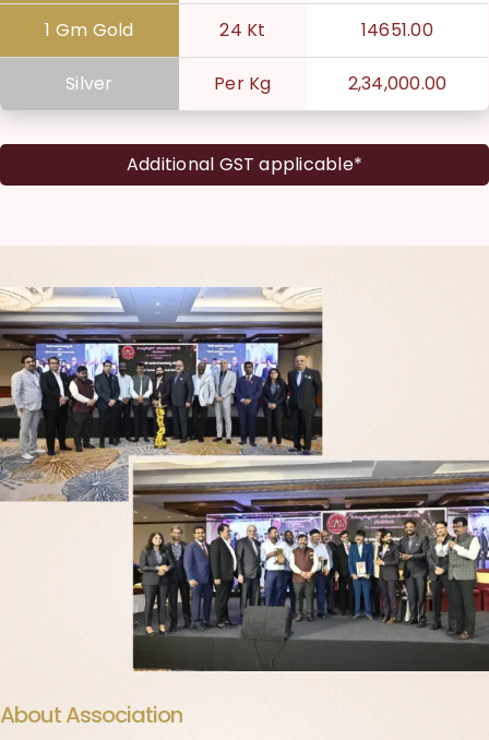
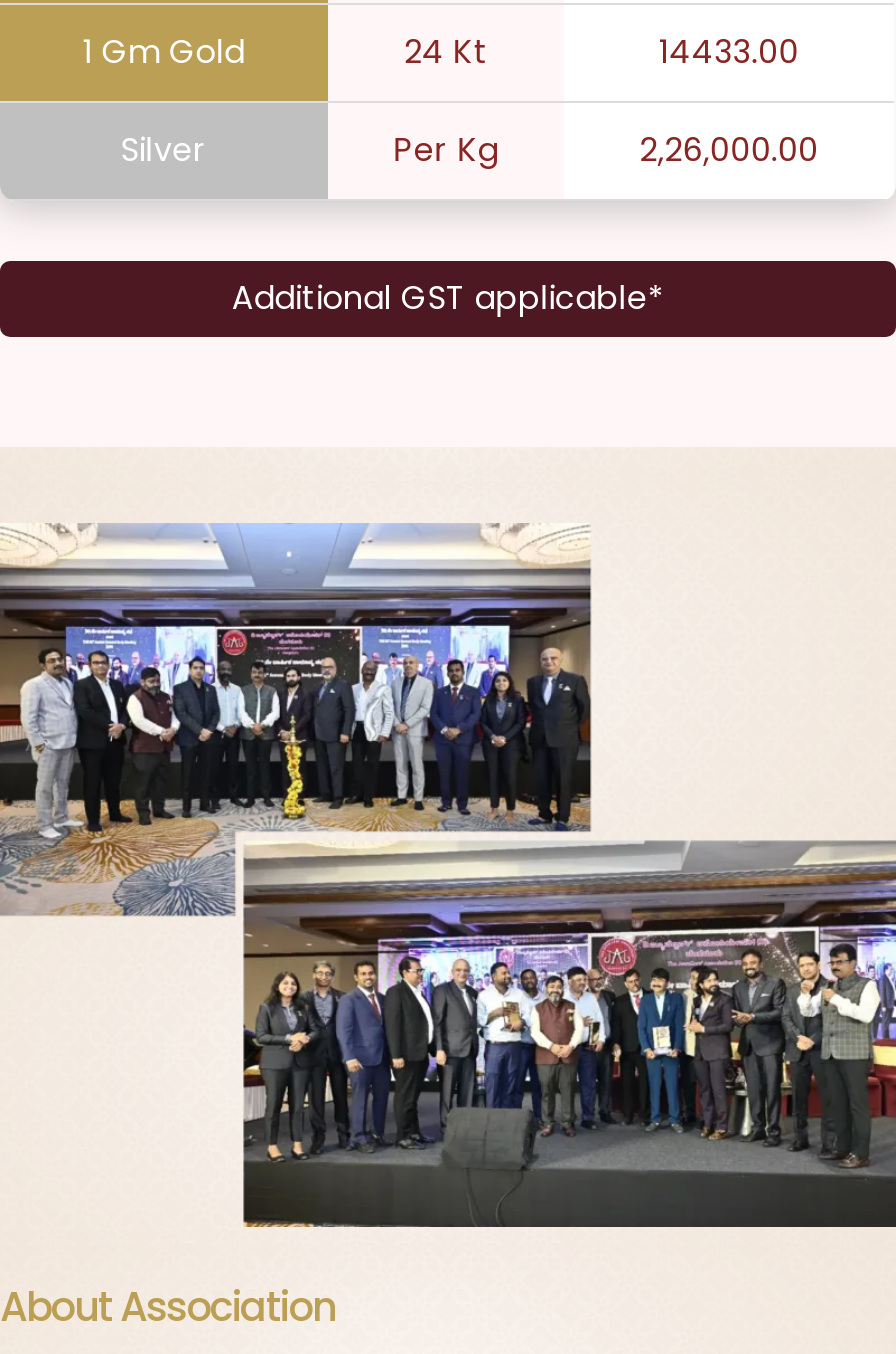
[361,18,433,43] 14651.00 -> [659,29,799,75] 14433.00
[348,71,447,96] 2,34,000.00 -> [639,127,819,173] 2,26,000.00

